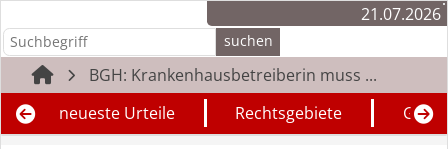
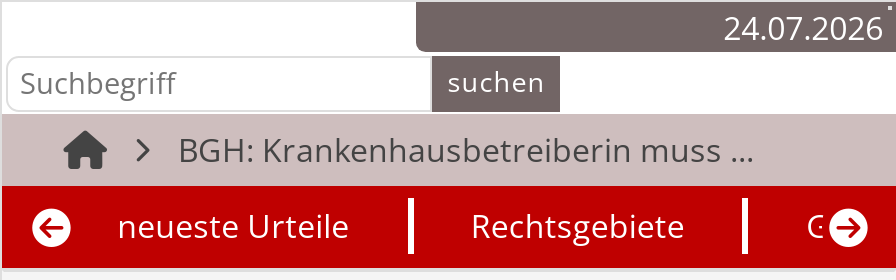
[361,3,441,25] 21.07.2026 -> [723,5,883,49] 24.07.2026

